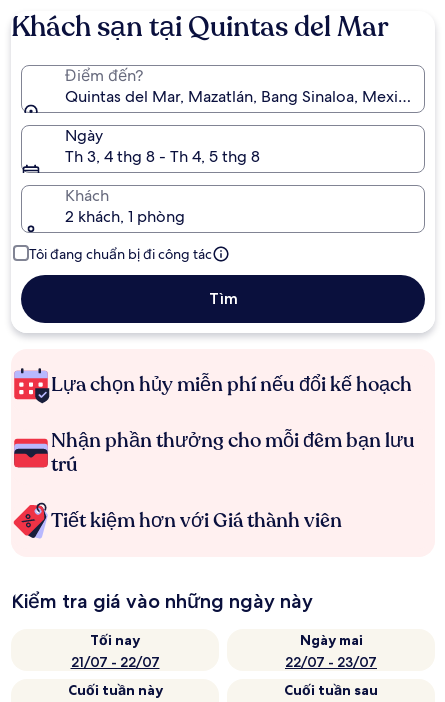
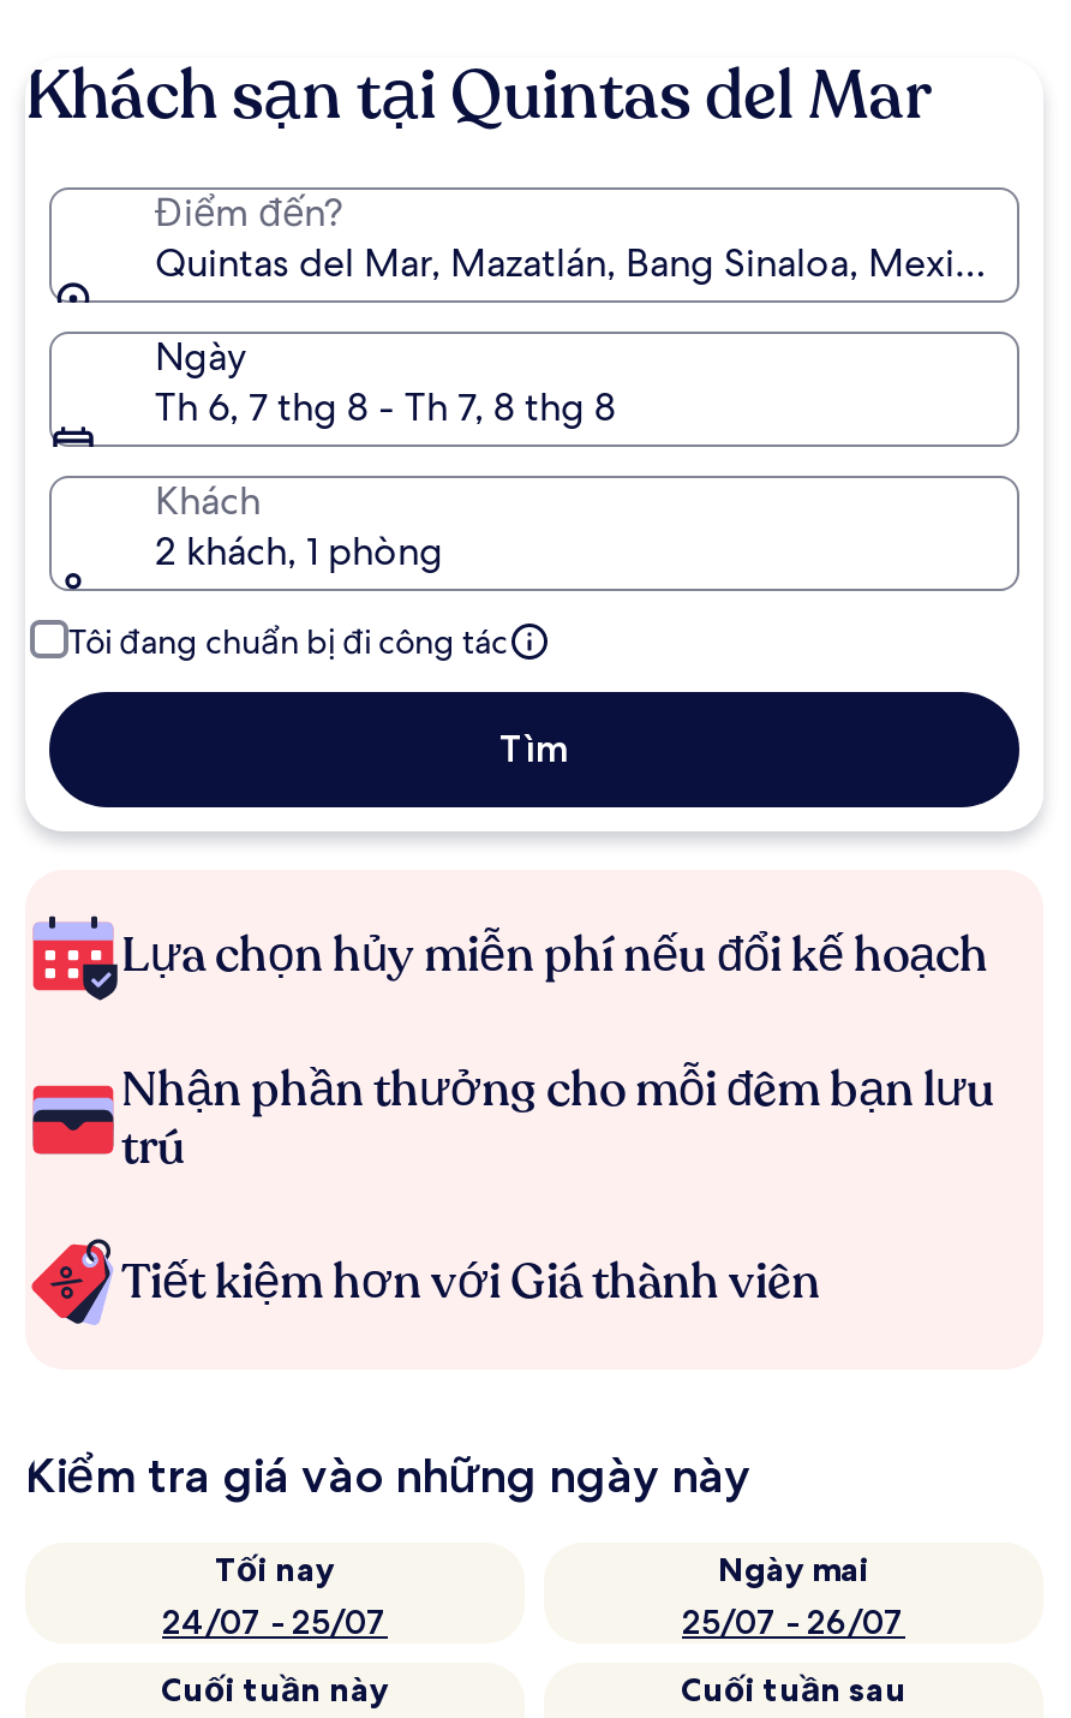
[65,146,260,167] Th 3, 4 thg 8 - Th 4, 5 thg 8 -> [155,382,616,433] Th 6, 7 thg 8 - Th 7, 8 thg 8
[70,653,159,671] 21/07 - 22/07 -> [162,1600,388,1644] 24/07 - 25/07
[285,653,377,671] 22/07 - 23/07 -> [682,1600,905,1644] 25/07 - 26/07

